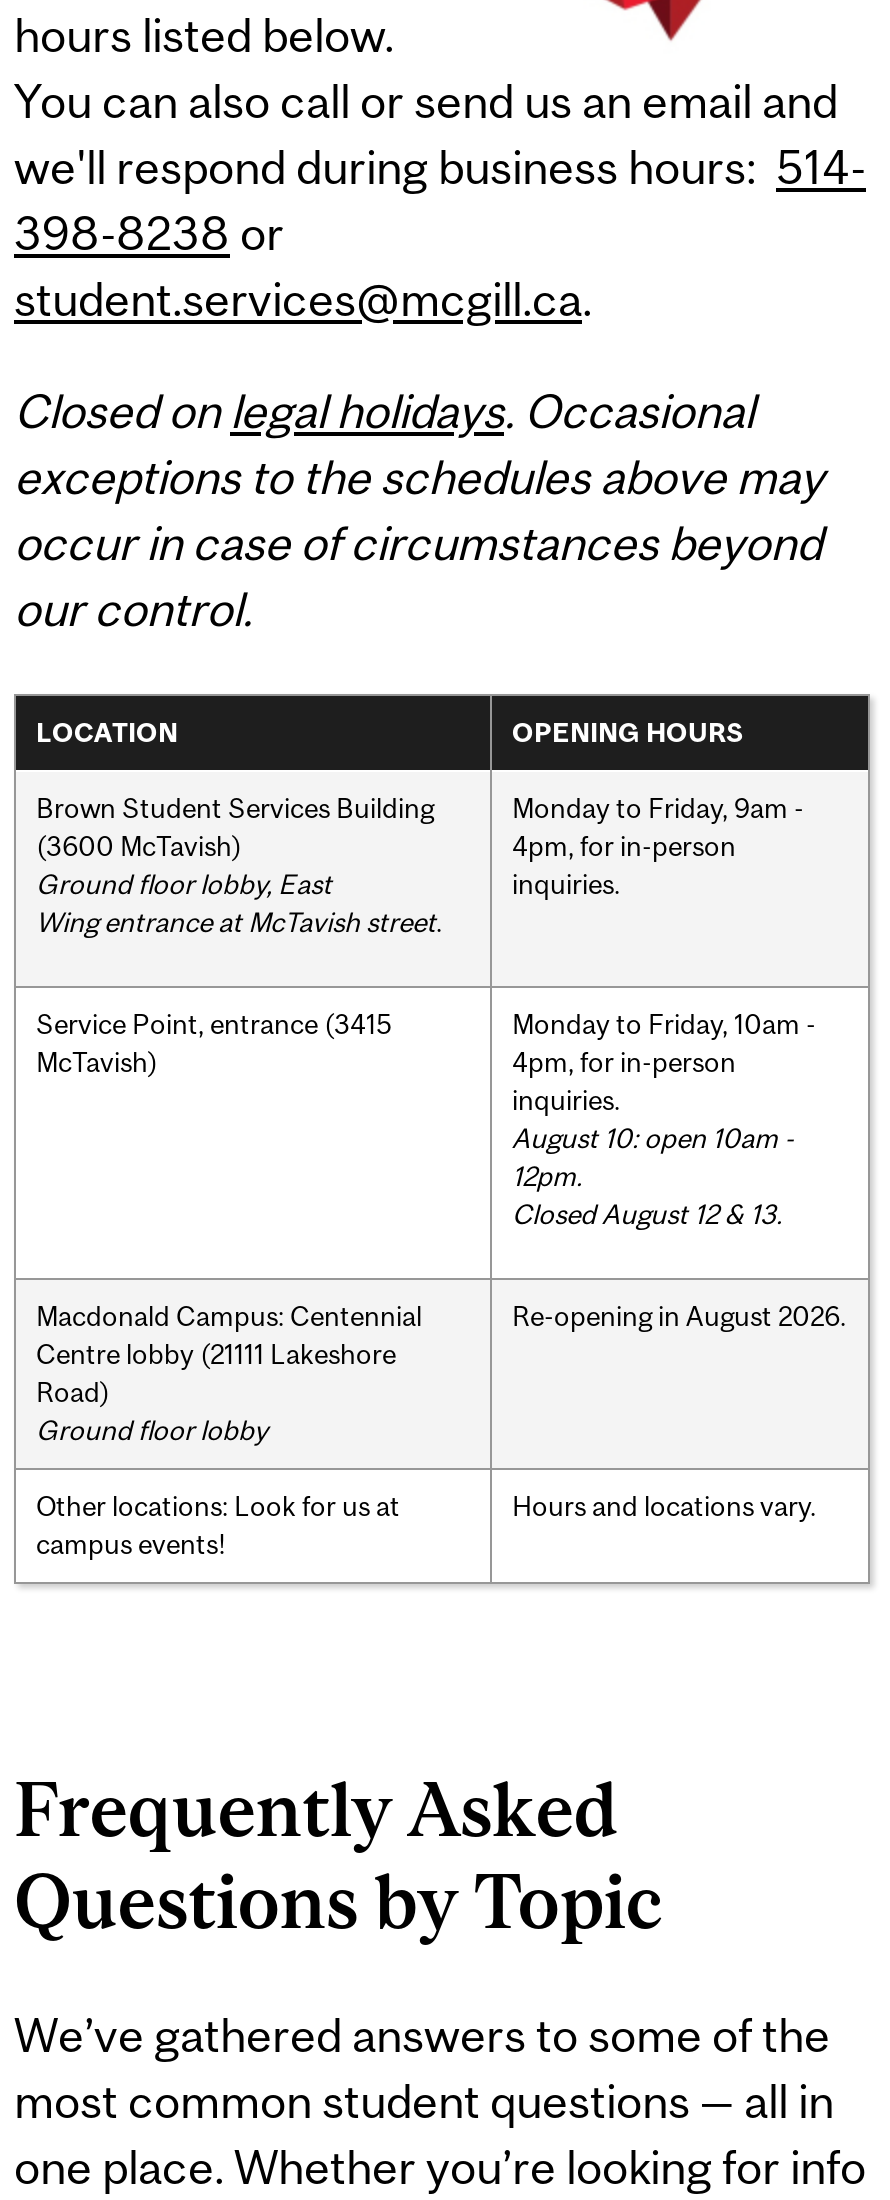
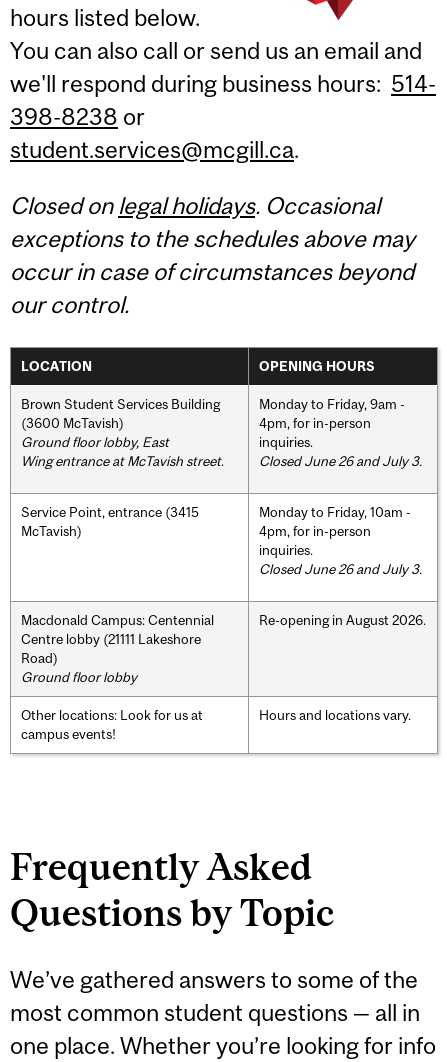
none -> [259,453,422,469] Closed June 26 and July 3.
[512,1121,794,1229] August 10: open 10am - | 12pm. | Closed August 12 & 13. -> [259,561,422,577] Closed June 26 and July 3.

